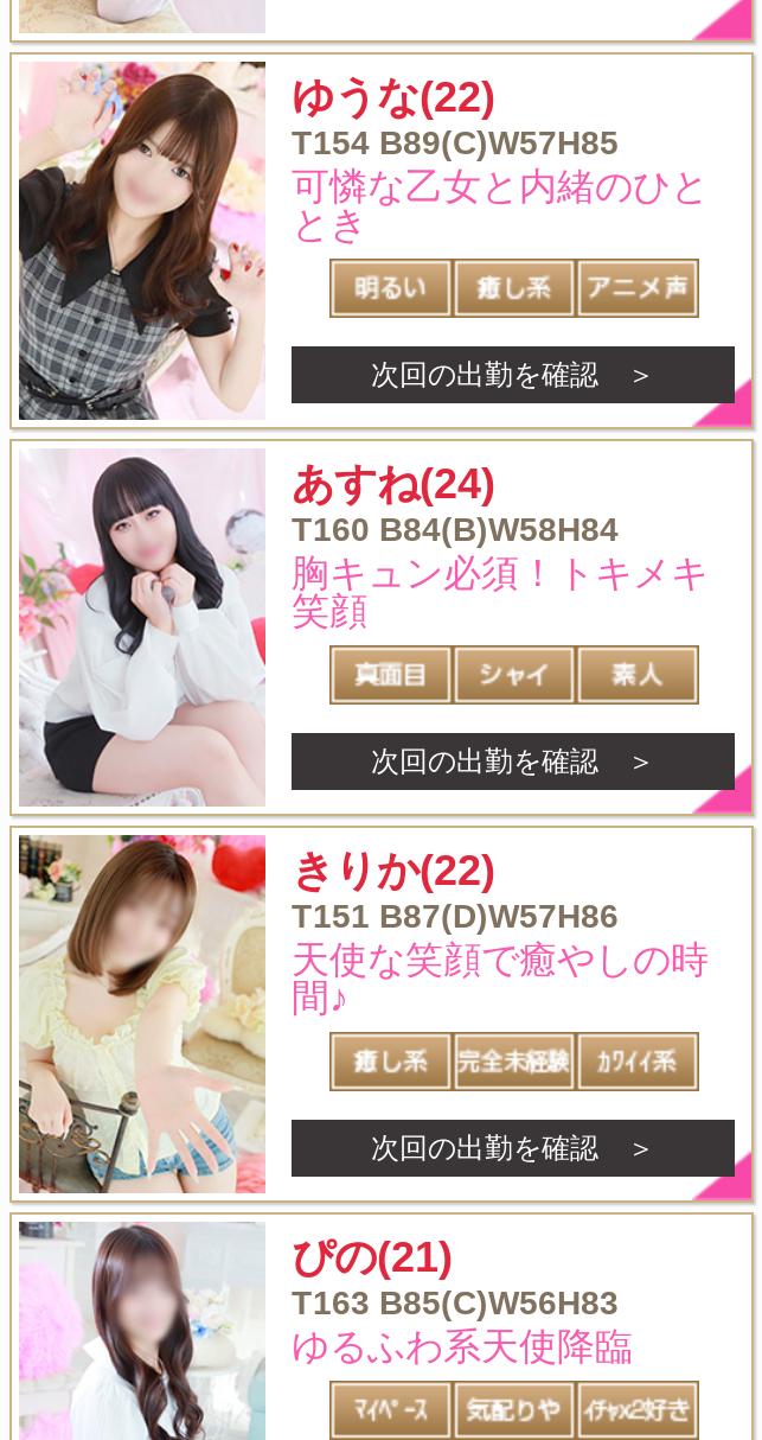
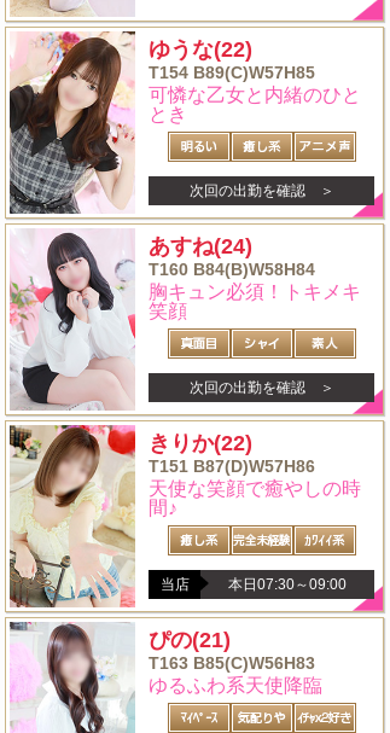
[371,1131,655,1164] 次回の出勤を確認 ＞ -> [160,576,347,593] 当店 | 本日07:30～09:00

